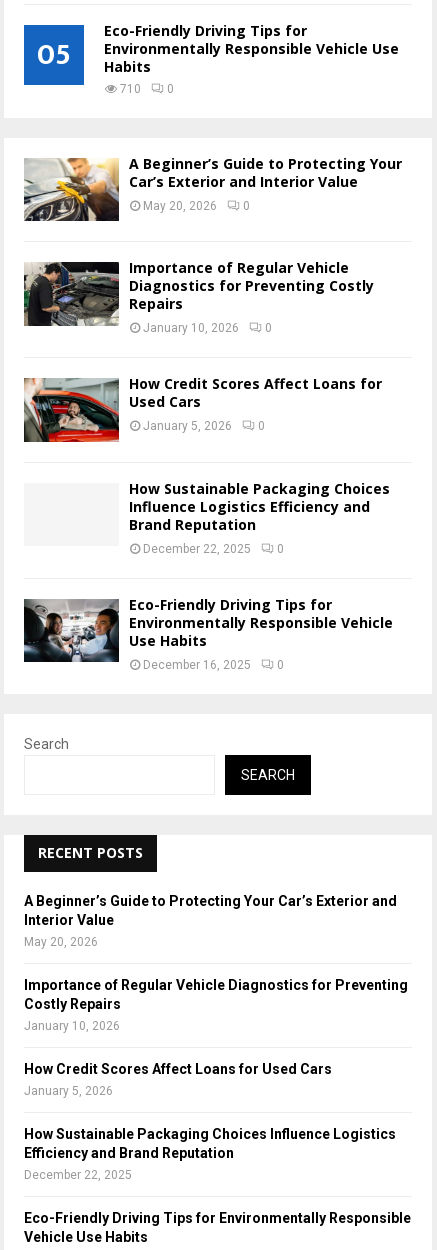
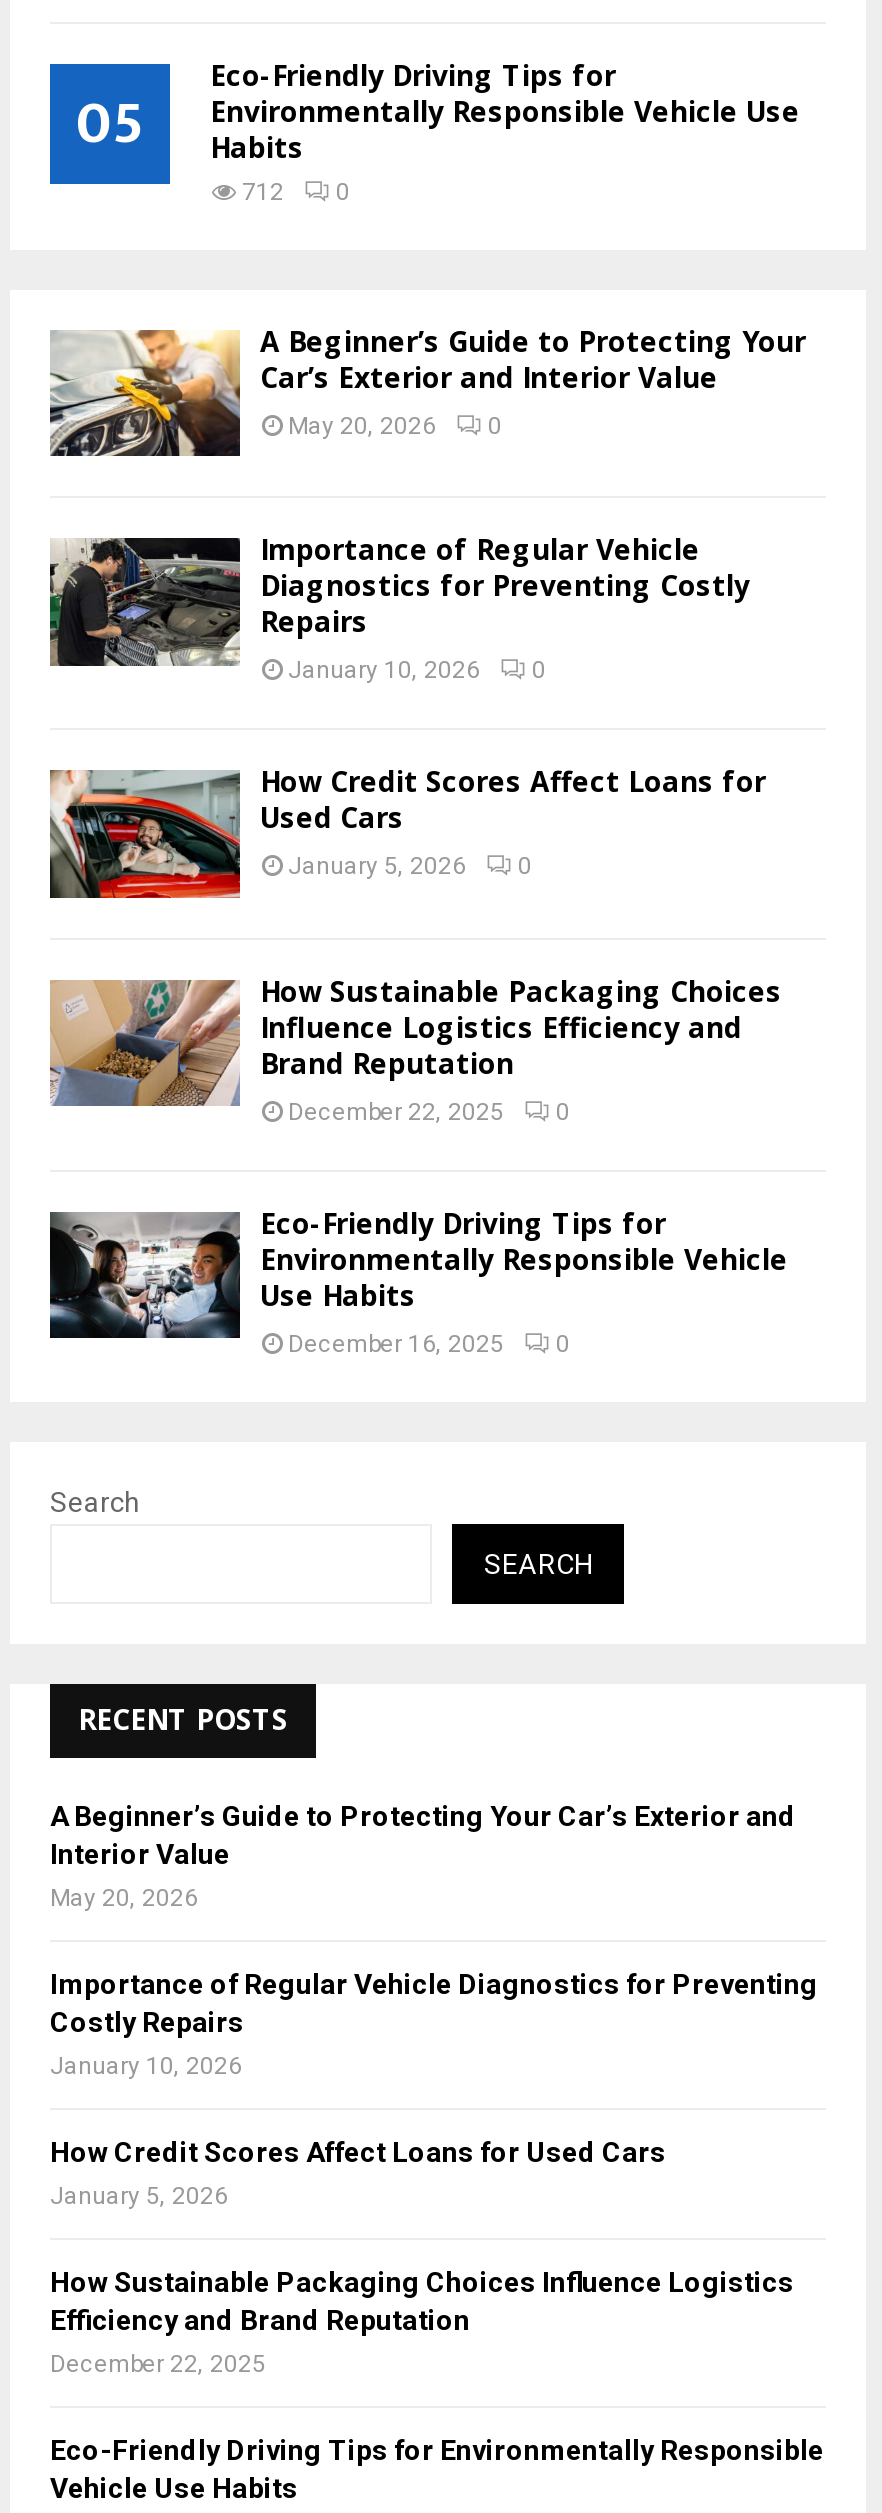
[120,82,174,96] 710 0 -> [242,178,350,206] 712 0
none -> [48,978,242,1108] [image]

